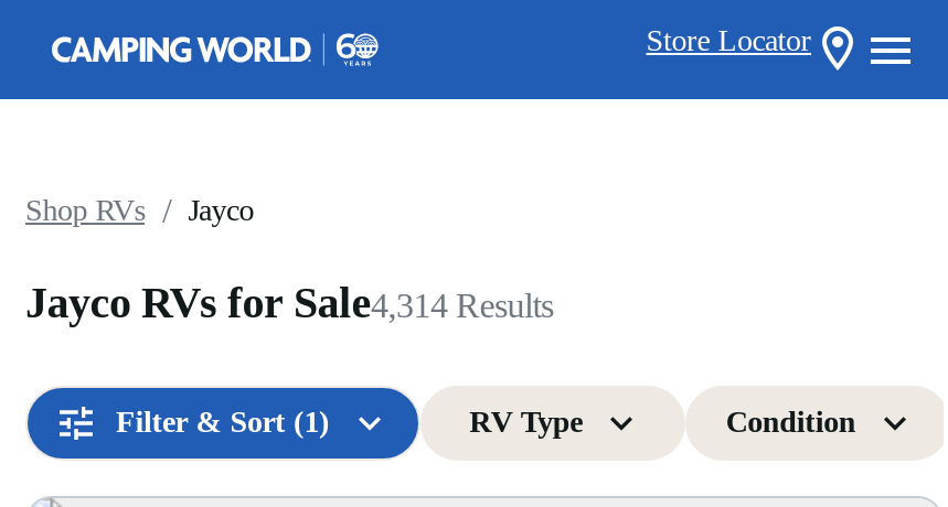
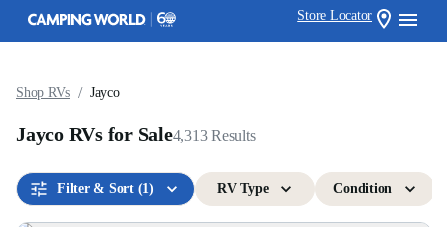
[25,278,553,326] Jayco RVs for Sale4,314 Results -> [16,123,255,145] Jayco RVs for Sale4,313 Results

